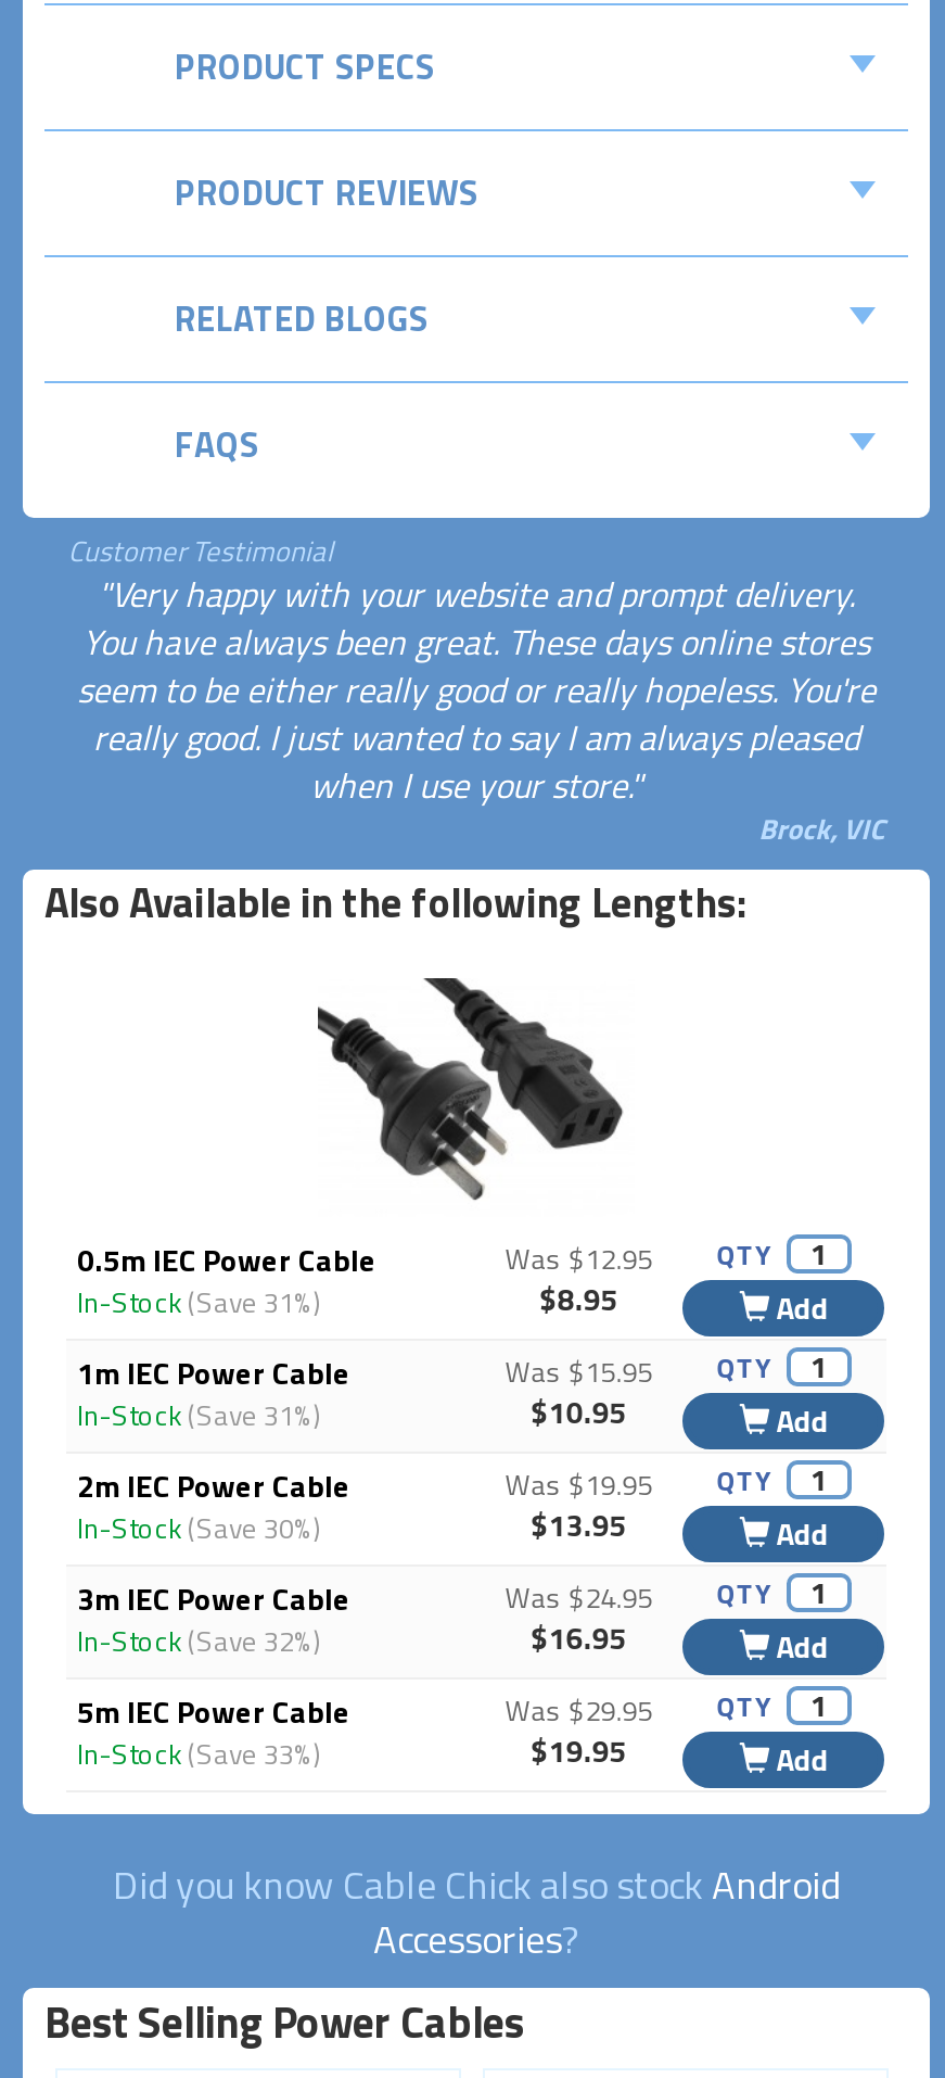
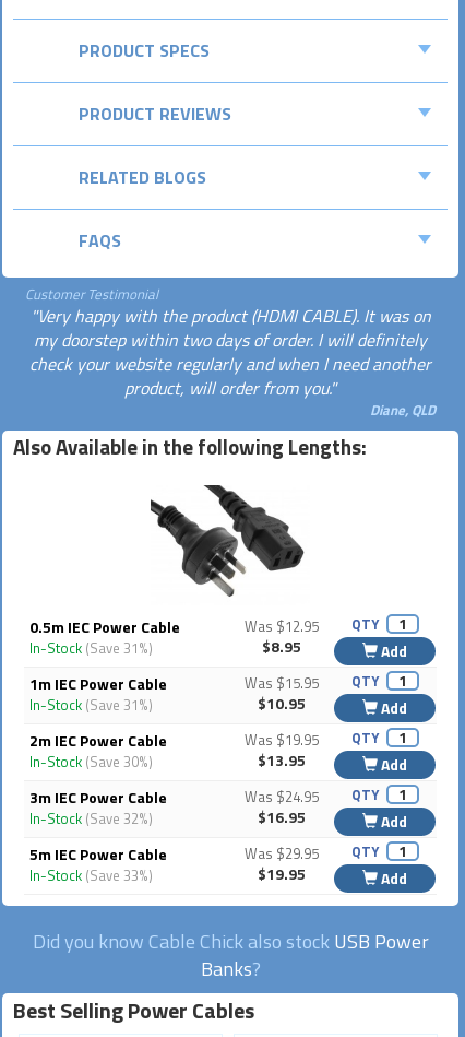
[77,568,884,850] "Very happy with your website and prompt delivery. | You have always been great. These days online stores | seem to be either really good or really hopeless. You're | really good. I just wanted to say I am always pleased | when I use your store." | Brock, VIC -> [29,303,436,421] "Very happy with the product (HDMI CABLE). It was on | my doorstep within two days of order. I will definitely | check your website regularly and when I need another | product, will order from you." | Diane, QLD
[113,1856,840,1969] Did you know Cable Chick also stock Android | Accessories? -> [32,927,428,984] Did you know Cable Chick also stock USB Power | Banks?

